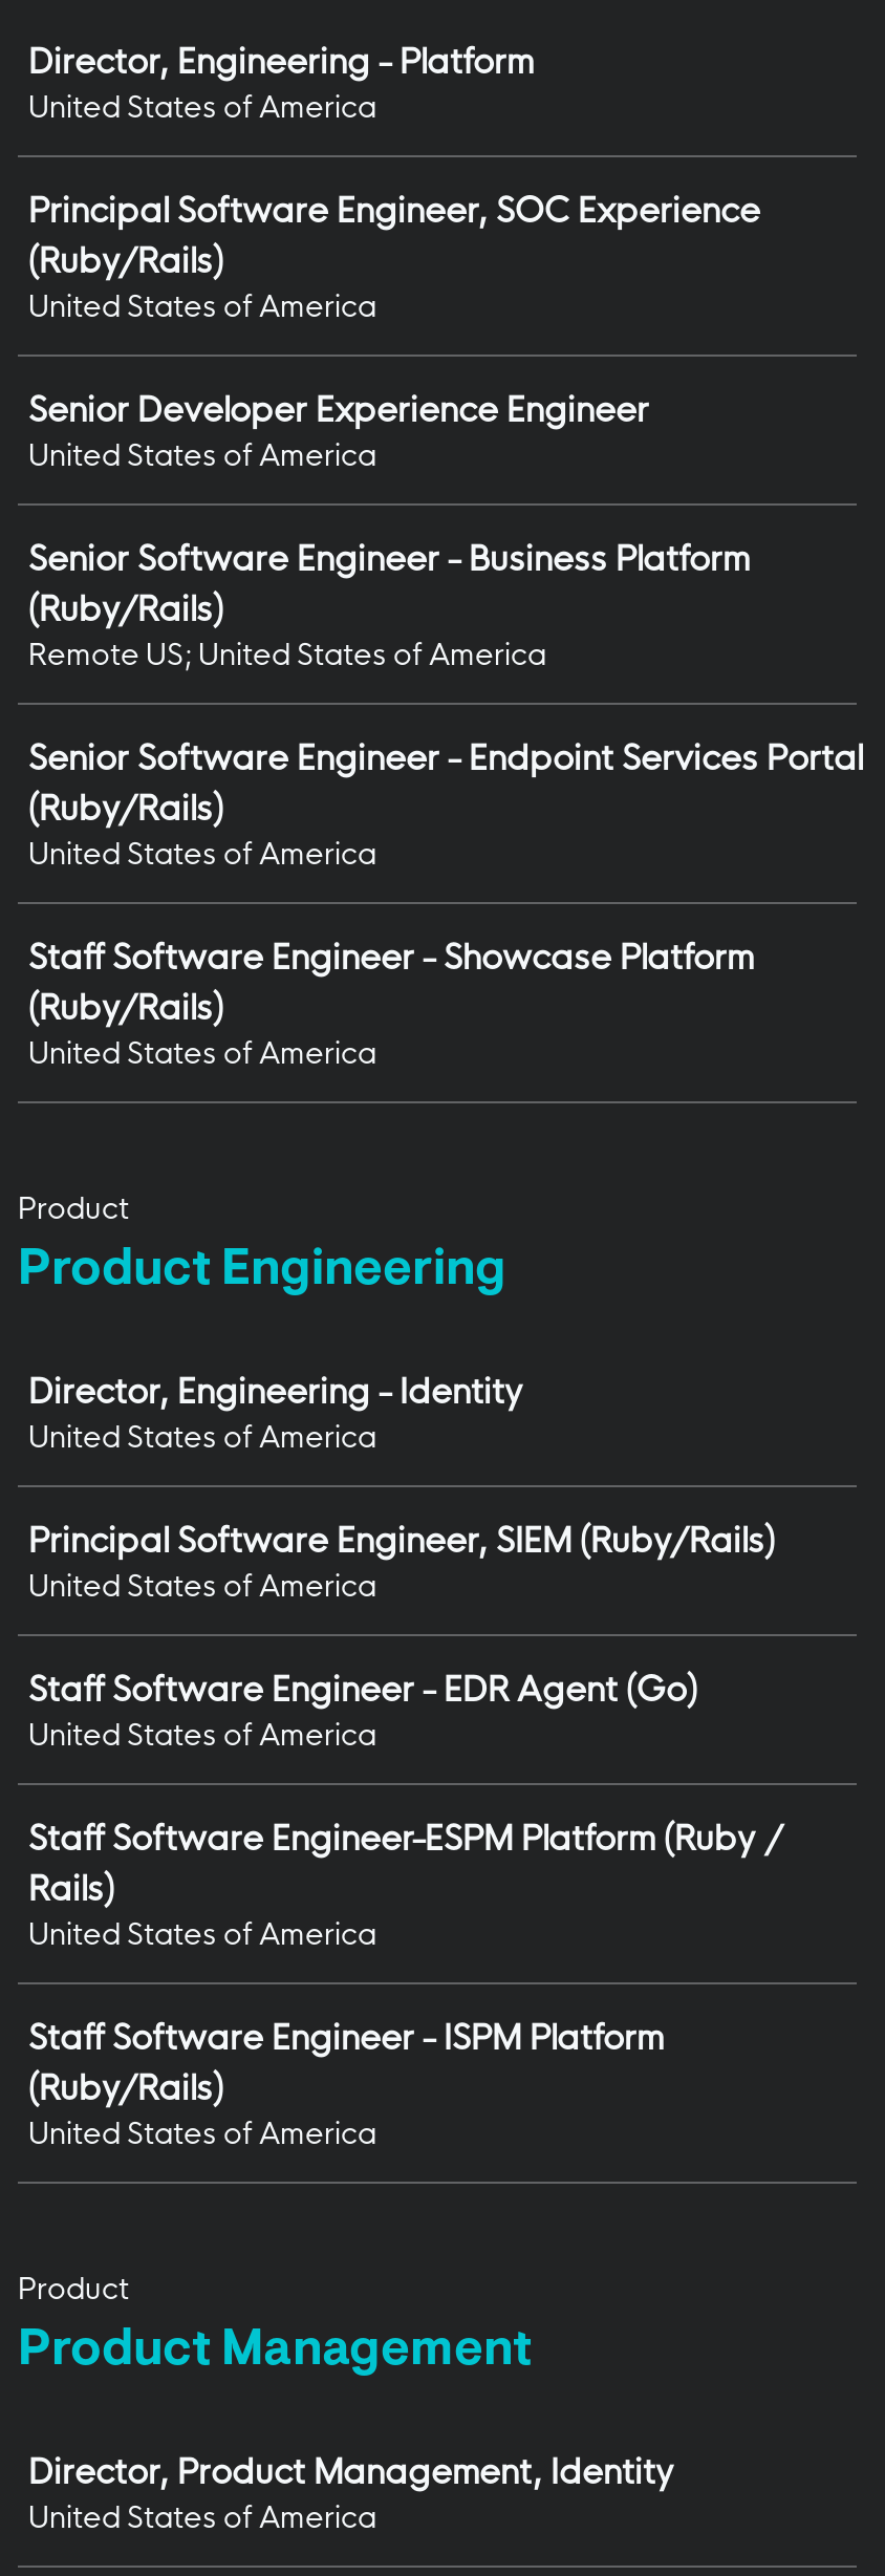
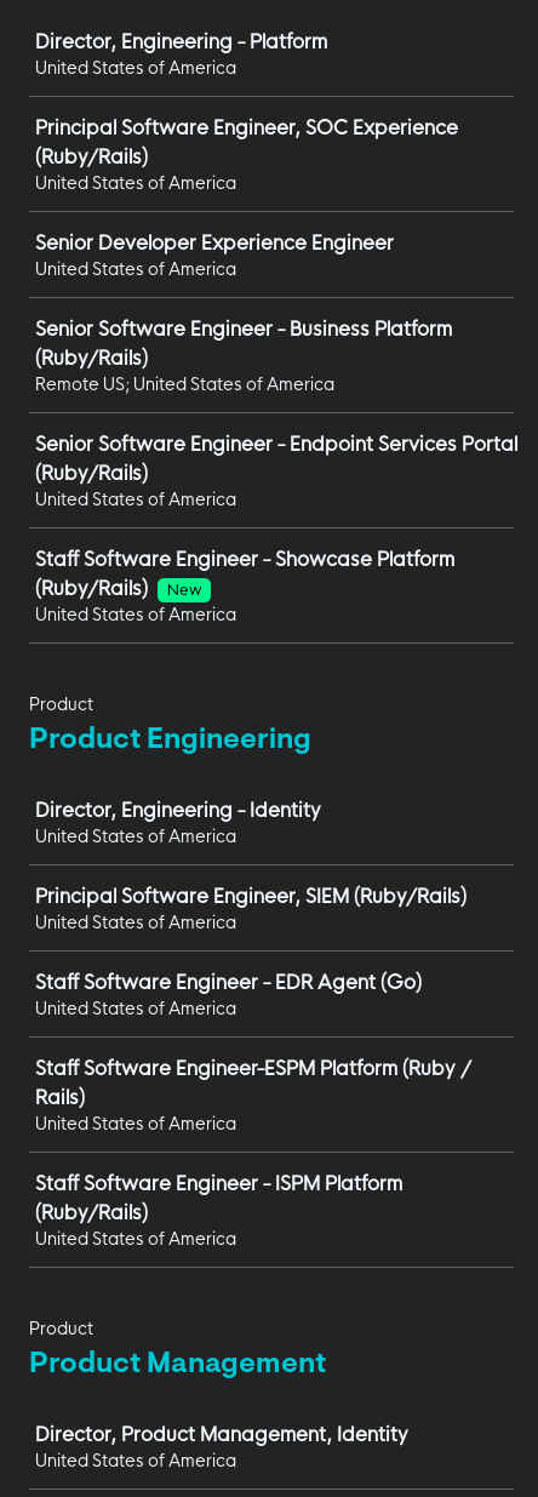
none -> [167,581,201,599] New

